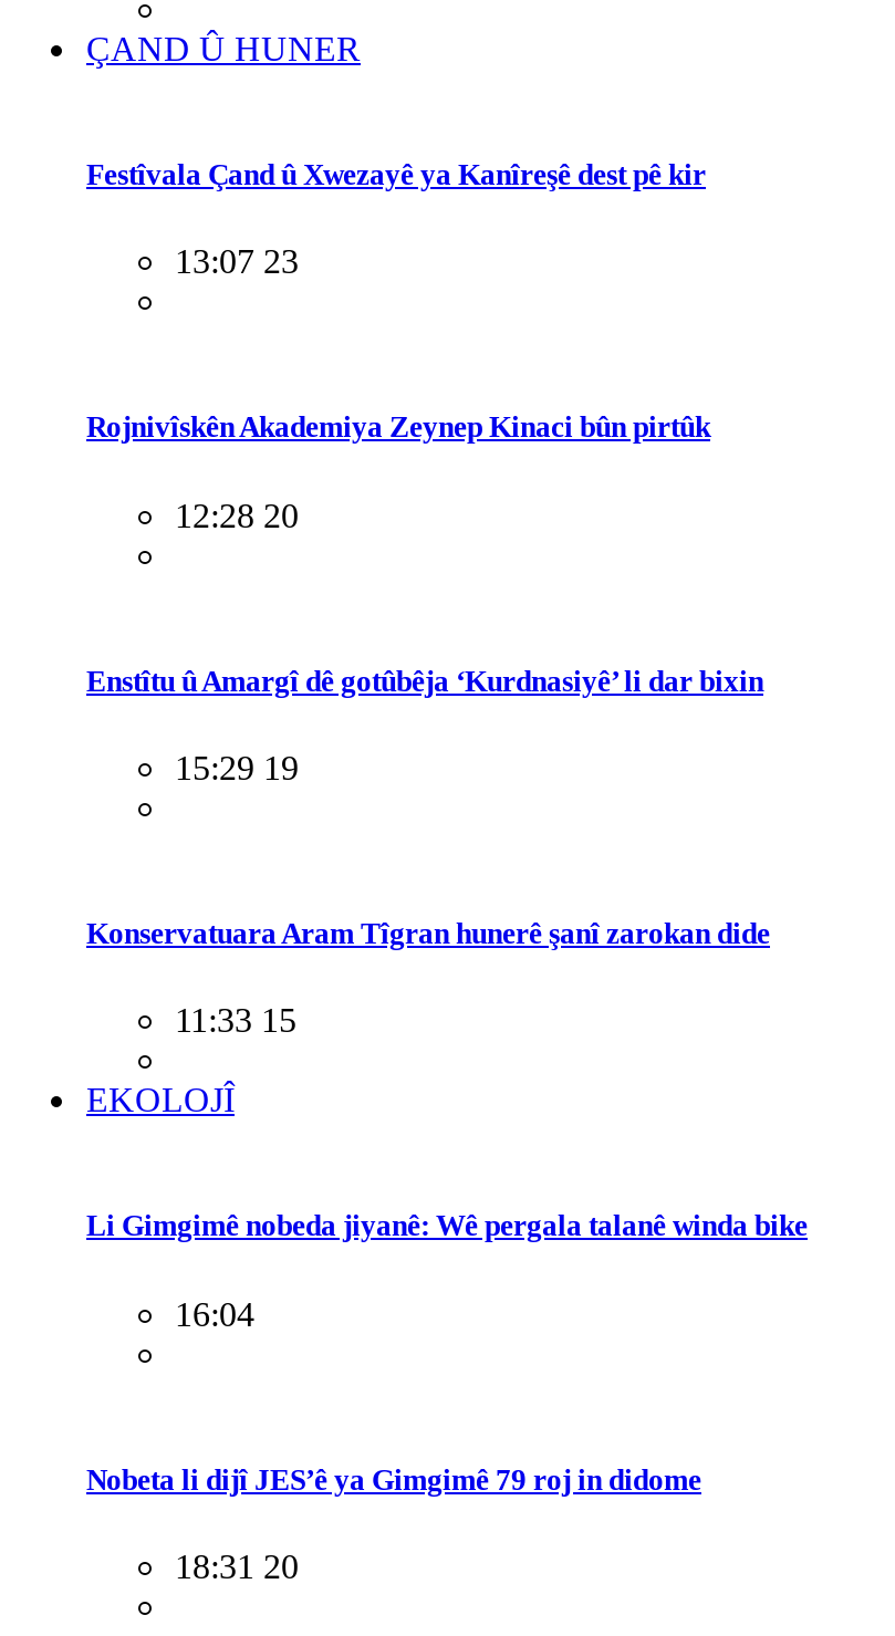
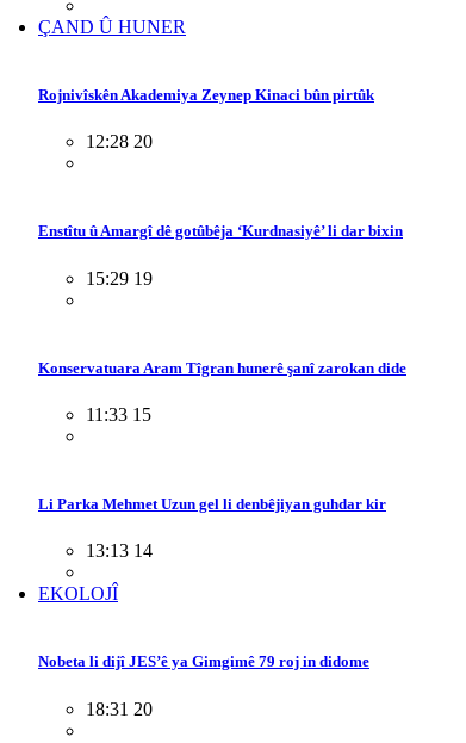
[86,158,706,280] Festîvala Çand û Xwezayê ya Kanîreşê dest pê kir | 13:07 23 -> none
none -> [38,495,386,561] Li Parka Mehmet Uzun gel li denbêjiyan guhdar kir | 13:13 14
[86,1210,808,1332] Li Gimgimê nobeda jiyanê: Wê pergala talanê winda bike | 16:04 -> none

